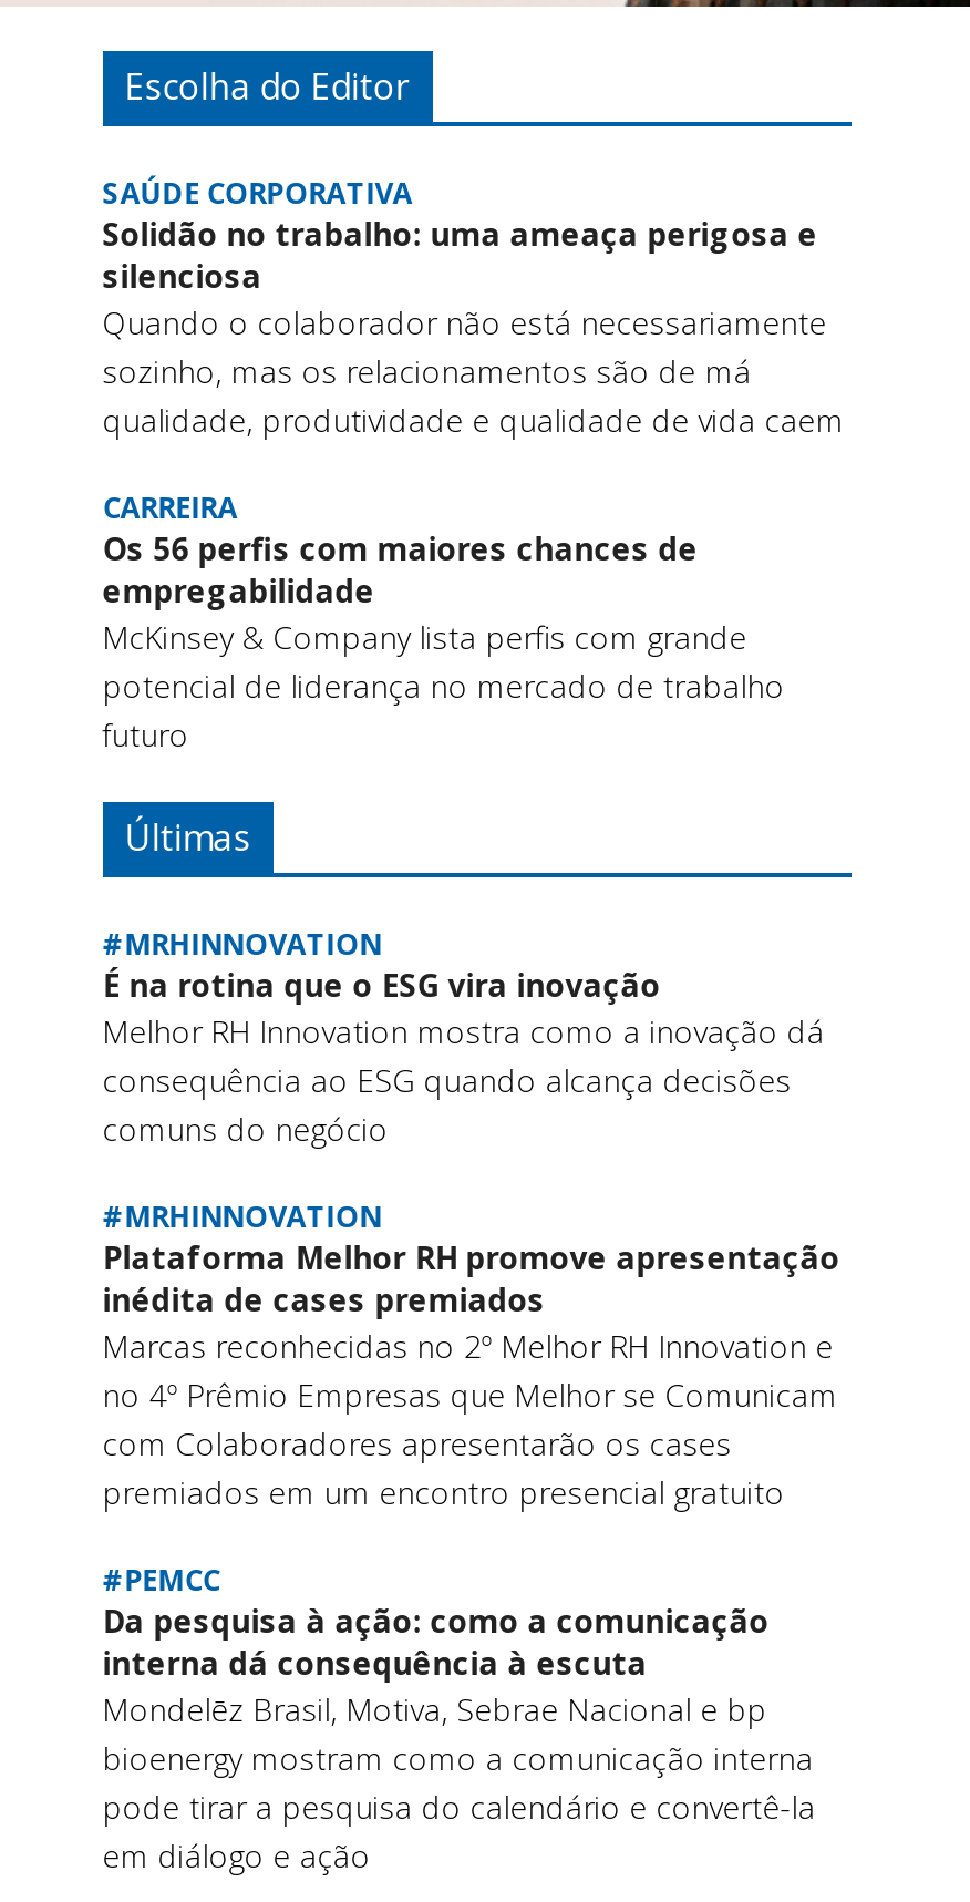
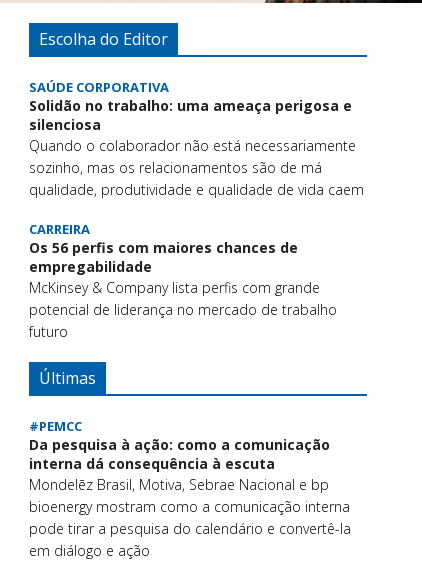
[103,924,840,1514] #MRHINNOVATION | É na rotina que o ESG vira inovação | Melhor RH Innovation mostra como a inovação dá | consequência ao ESG quando alcança decisões | comuns do negócio | #MRHINNOVATION | Plataforma Melhor RH promove apresentação | inédita de cases premiados | Marcas reconhecidas no 2º Melhor RH Innovation e | no 4º Prêmio Empresas que Melhor se Comunicam | com Colaboradores apresentarão os cases | premiados em um encontro presencial gratuito -> none

